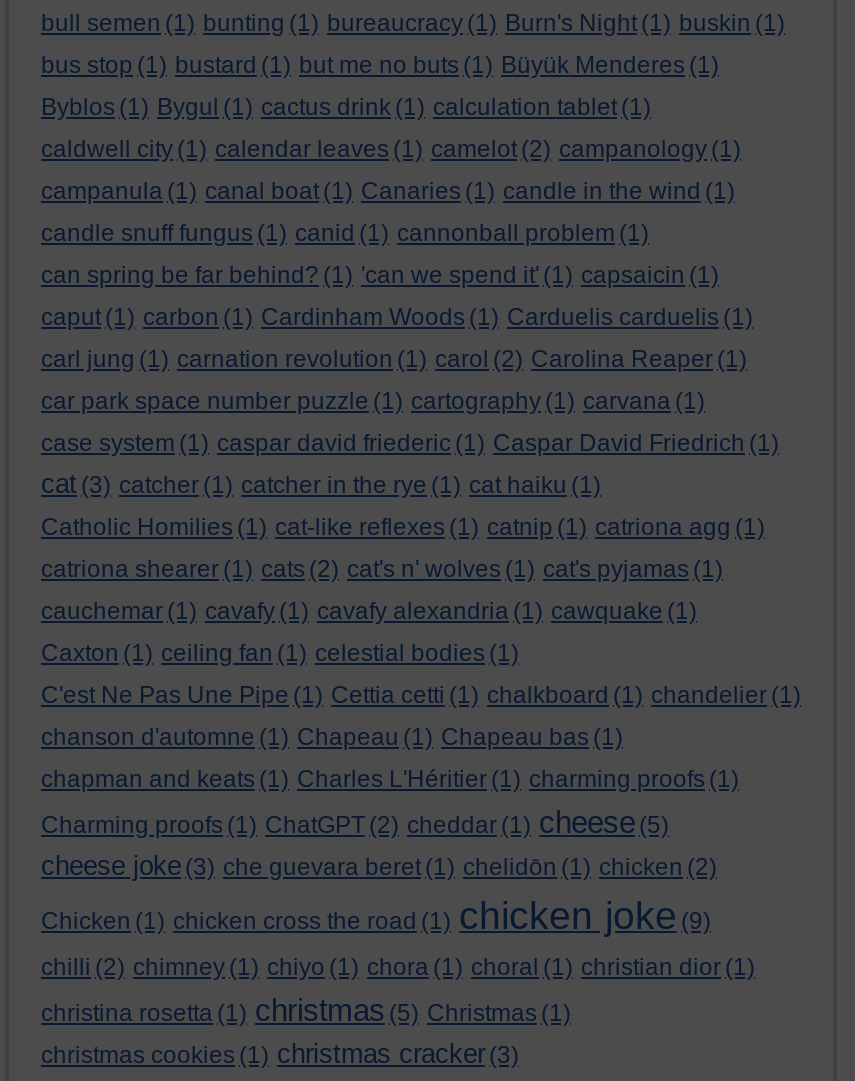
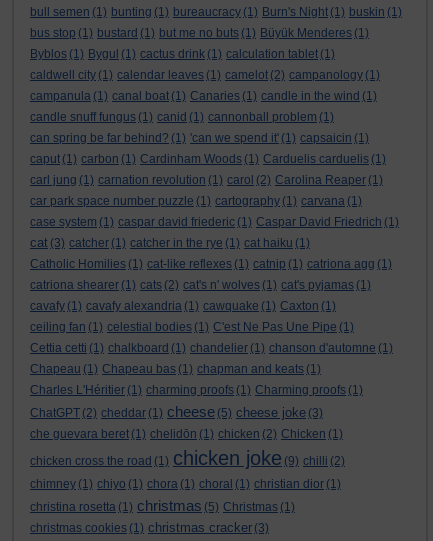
[41,598,697,626] cauchemar (1) cavafy (1) cavafy alexandria (1) cawquake (1) -> [30,299,336,313] cavafy (1) cavafy alexandria (1) cawquake (1) Caxton (1)
[41,640,519,668] Caxton (1) ceiling fan (1) celestial bodies (1) -> [30,320,354,334] ceiling fan (1) celestial bodies (1) C'est Ne Pas Une Pipe (1)
[41,682,801,710] C'est Ne Pas Une Pipe (1) Cettia cetti (1) chalkboard (1) chandelier (1) -> [30,341,393,355] Cettia cetti (1) chalkboard (1) chandelier (1) chanson d'automne (1)
[41,724,623,752] chanson d'automne (1) Chapeau (1) Chapeau bas (1) -> [30,362,321,376] Chapeau (1) Chapeau bas (1) chapman and keats (1)
[41,766,755,982] chapman and keats (1) Charles L'Héritier (1) charming proofs (1) | Charming proofs (1) ChatGPT (2) cheddar (1) cheese (5) | cheese joke (3) che guevara beret (1) chelidōn (1) chicken (2) | Chicken (1) chicken cross the road (1) chicken joke (9) | chilli (2) chimney (1) chiyo (1) chora (1) choral (1) christian dior (1) -> [30,383,363,491] Charles L'Héritier (1) charming proofs (1) Charming proofs (1) | ChatGPT (2) cheddar (1) cheese (5) cheese joke (3) | che guevara beret (1) chelidōn (1) chicken (2) Chicken (1) | chicken cross the road (1) chicken joke (9) chilli (2) | chimney (1) chiyo (1) chora (1) choral (1) christian dior (1)

